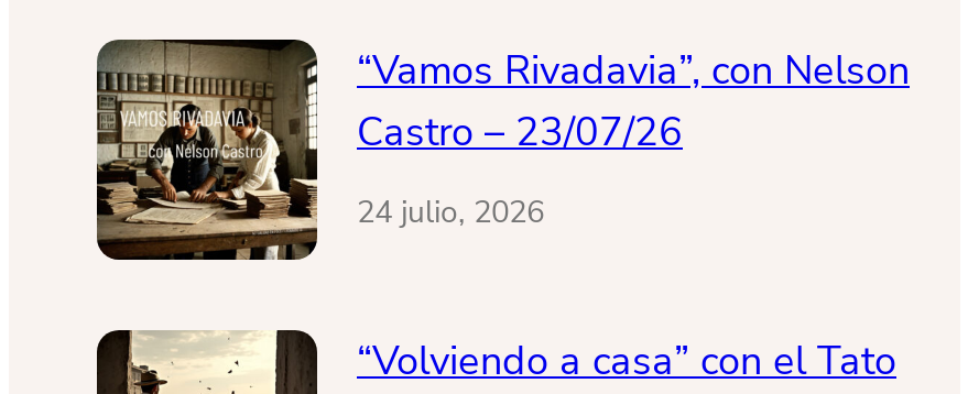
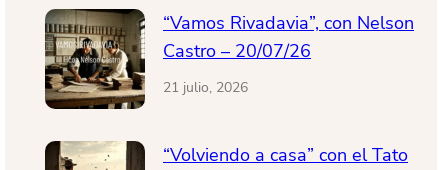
[357,107,683,159] Castro – 23/07/26 -> [163,39,311,63] Castro – 20/07/26
[357,192,544,234] 24 julio, 2026 -> [163,78,248,97] 21 julio, 2026

